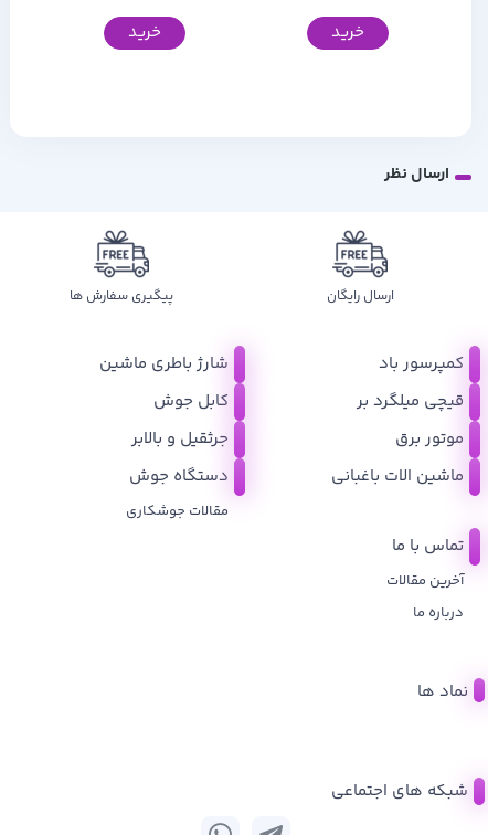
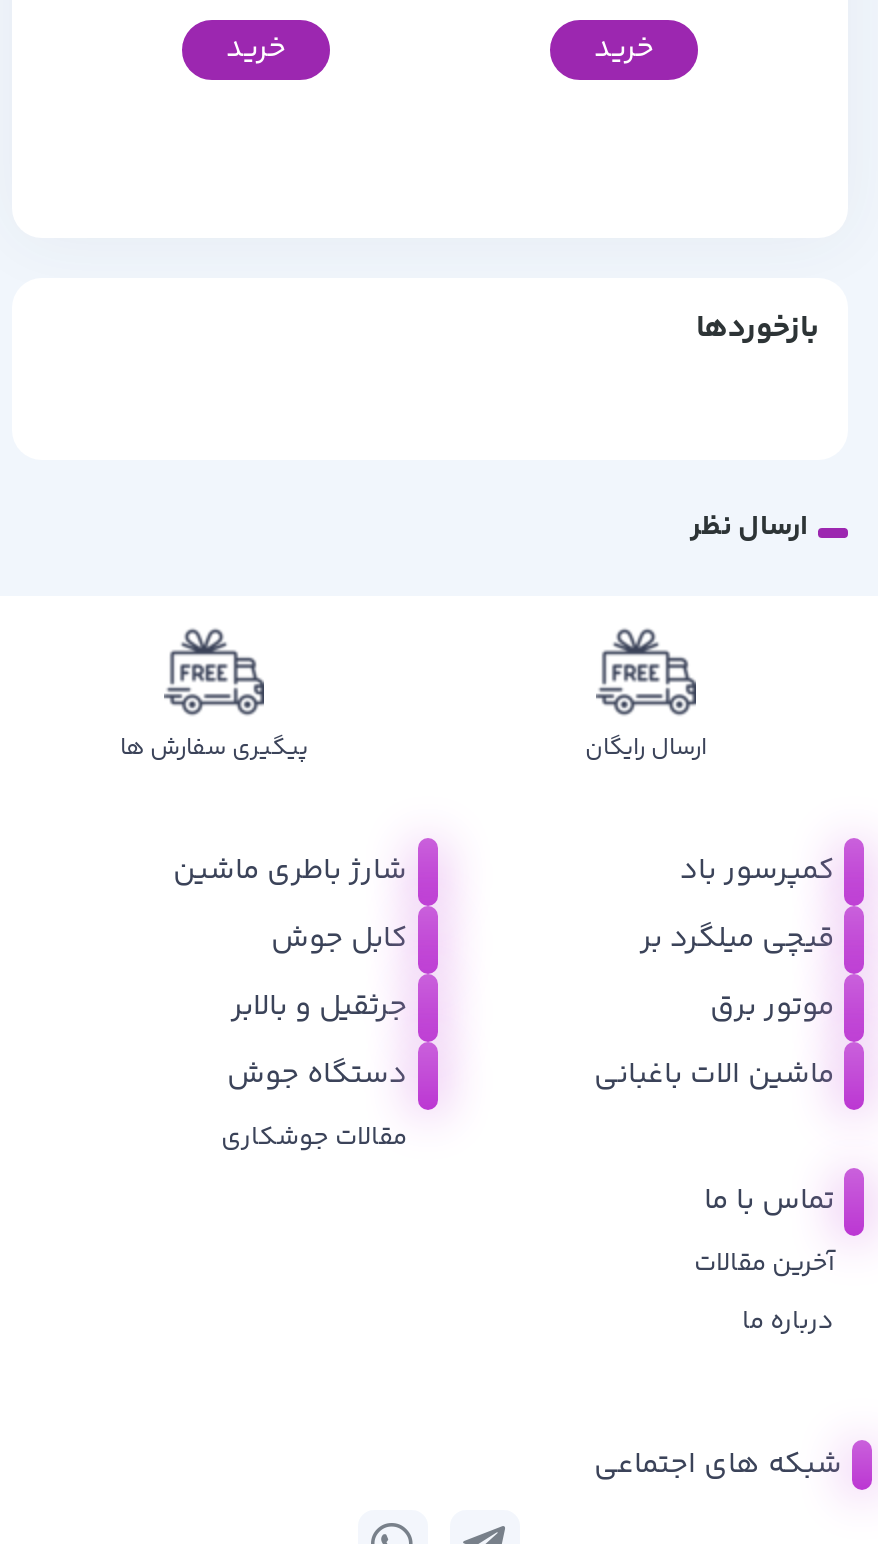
none -> [696,303,818,353] بازخوردها
moved [70,162,464,623] -> [120,505,834,1341]: [image] | ارسال نظر | ارسال رایگان | ... | آخرین مقالات | درباره ما
[417,679,468,704] نماد ها -> none

